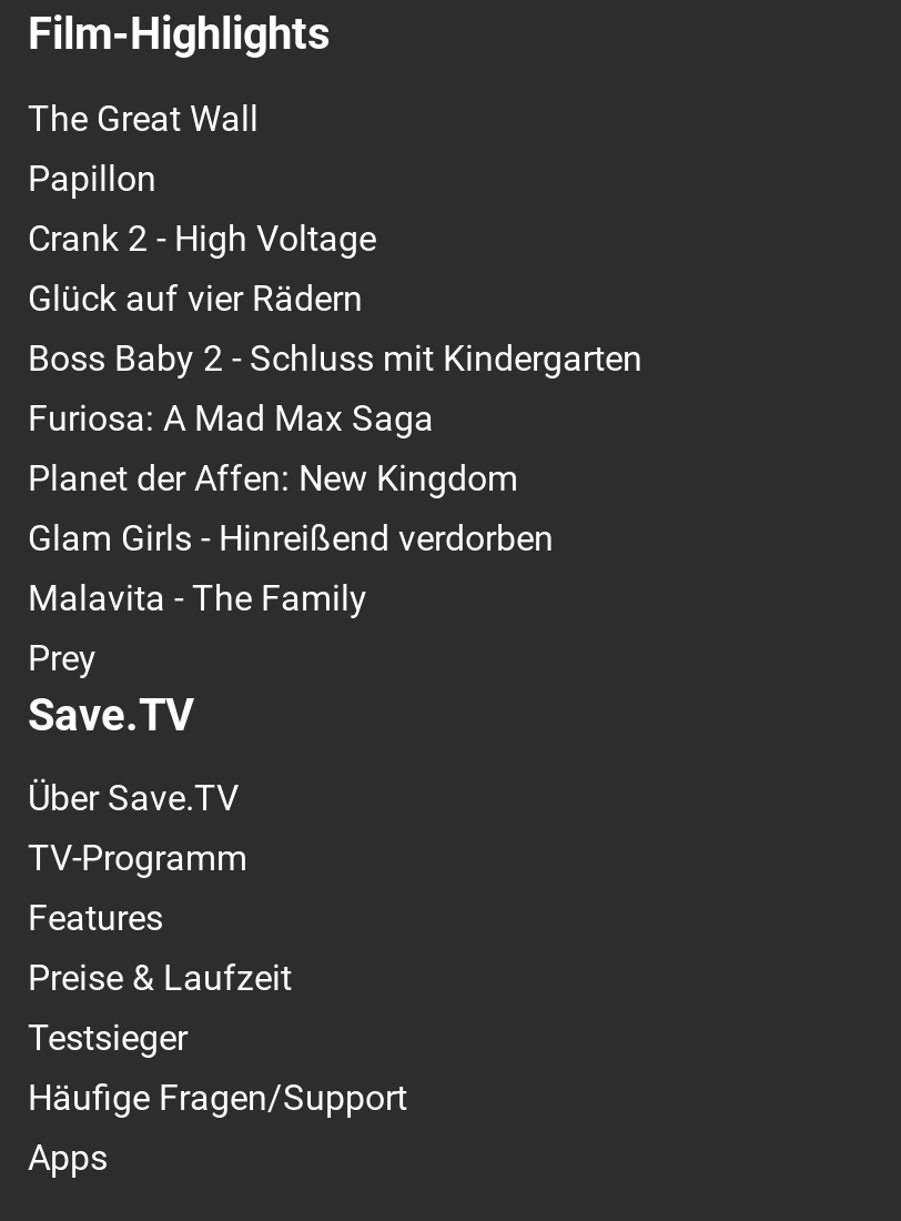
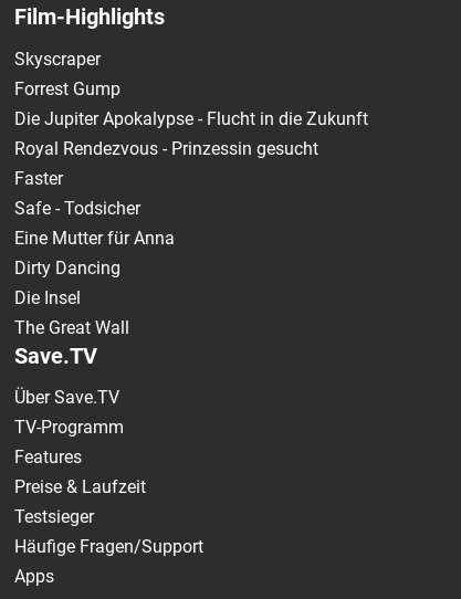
none -> [14,48,368,308] Skyscraper | Forrest Gump | Die Jupiter Apokalypse - Flucht in die Zukunft | Royal Rendezvous - Prinzessin gesucht | Faster | Safe - Todsicher | Eine Mutter für Anna | Dirty Dancing | Die Insel
moved [28,97,259,139] -> [14,317,129,338]: The Great Wall
[28,157,642,678] Papillon | Crank 2 - High Voltage | Glück auf vier Rädern | Boss Baby 2 - Schluss mit Kindergarten | Furiosa: A Mad Max Saga | Planet der Affen: New Kingdom | Glam Girls - Hinreißend verdorben | Malavita - The Family | Prey -> none

